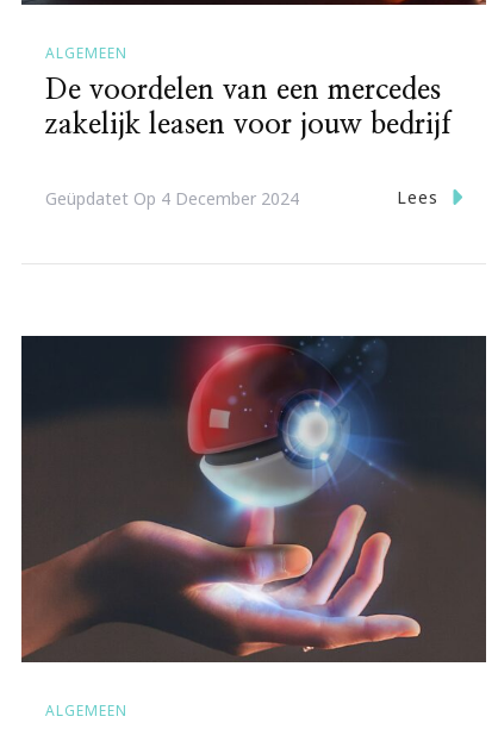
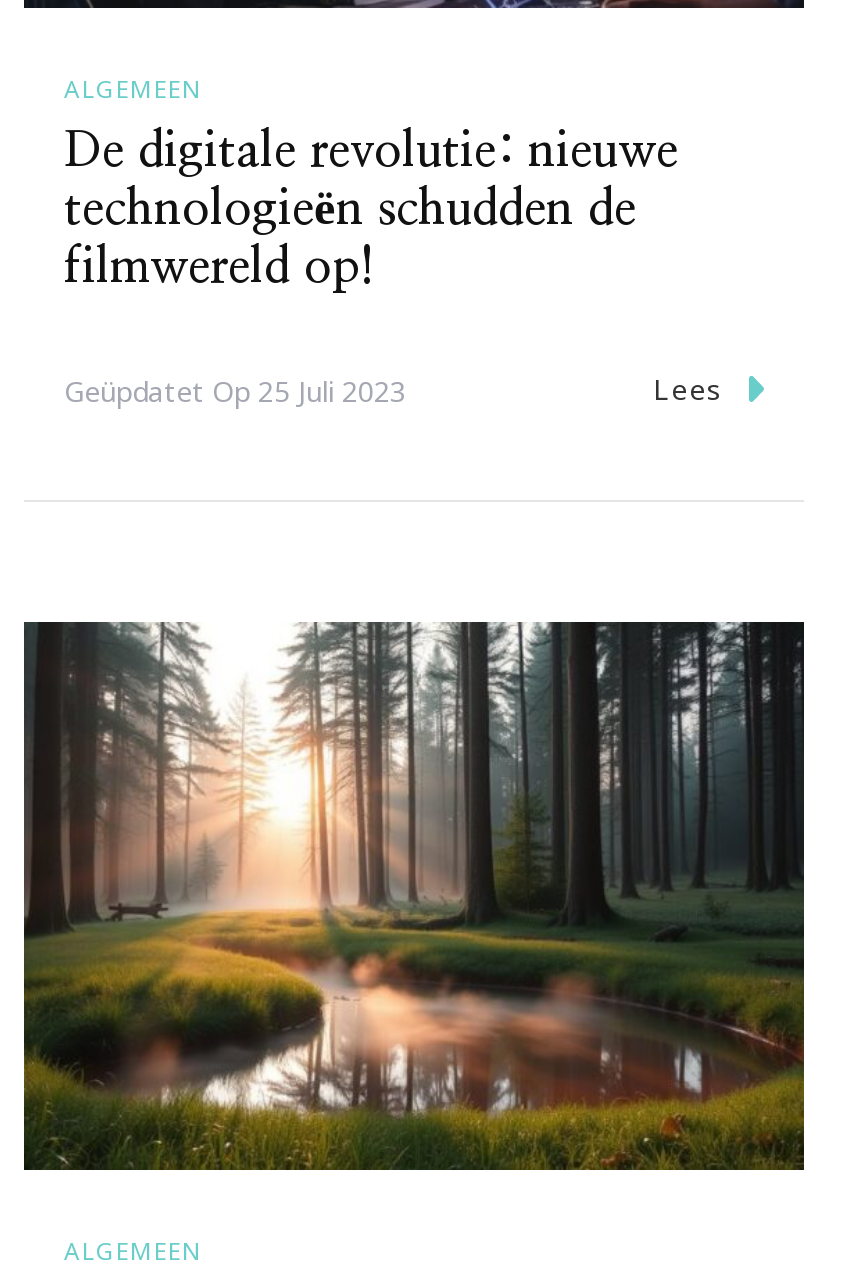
[45,77,452,140] De voordelen van een mercedes | zakelijk leasen voor jouw bedrijf -> [64,129,678,293] De digitale revolutie: nieuwe | technologieën schudden de | filmwereld op!
[45,187,299,210] Geüpdatet Op 4 December 2024 -> [64,372,406,410] Geüpdatet Op 25 Juli 2023
[20,335,486,662] [image] -> [22,622,804,1170] [image]

